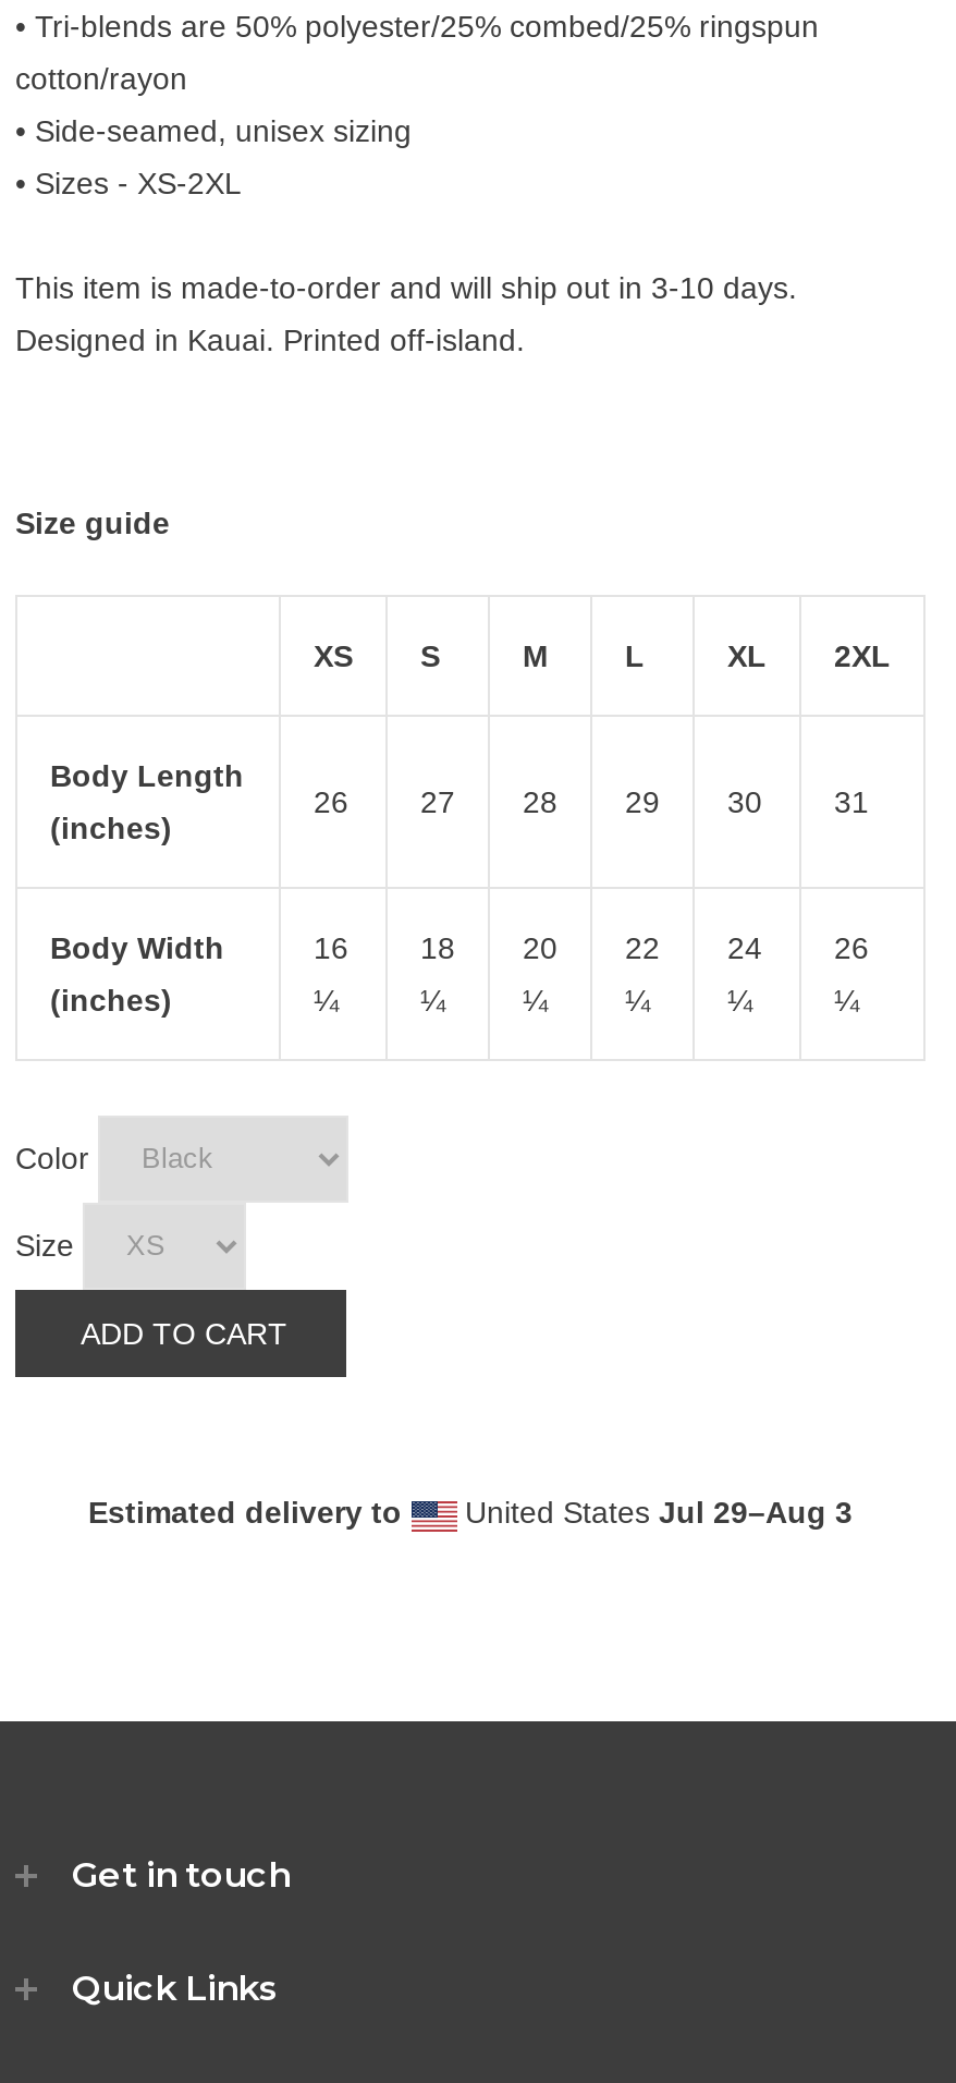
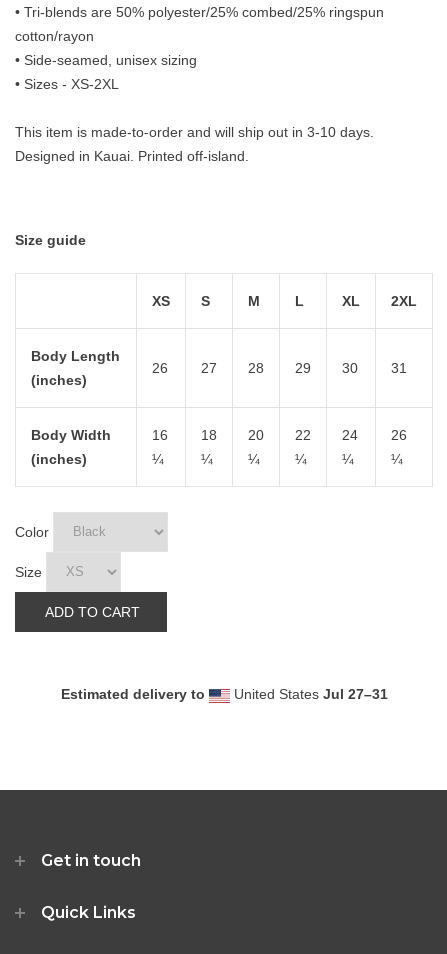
[456,1494,853,1529] United States Jul 29–Aug 3 -> [229,686,387,702] United States Jul 27–31

